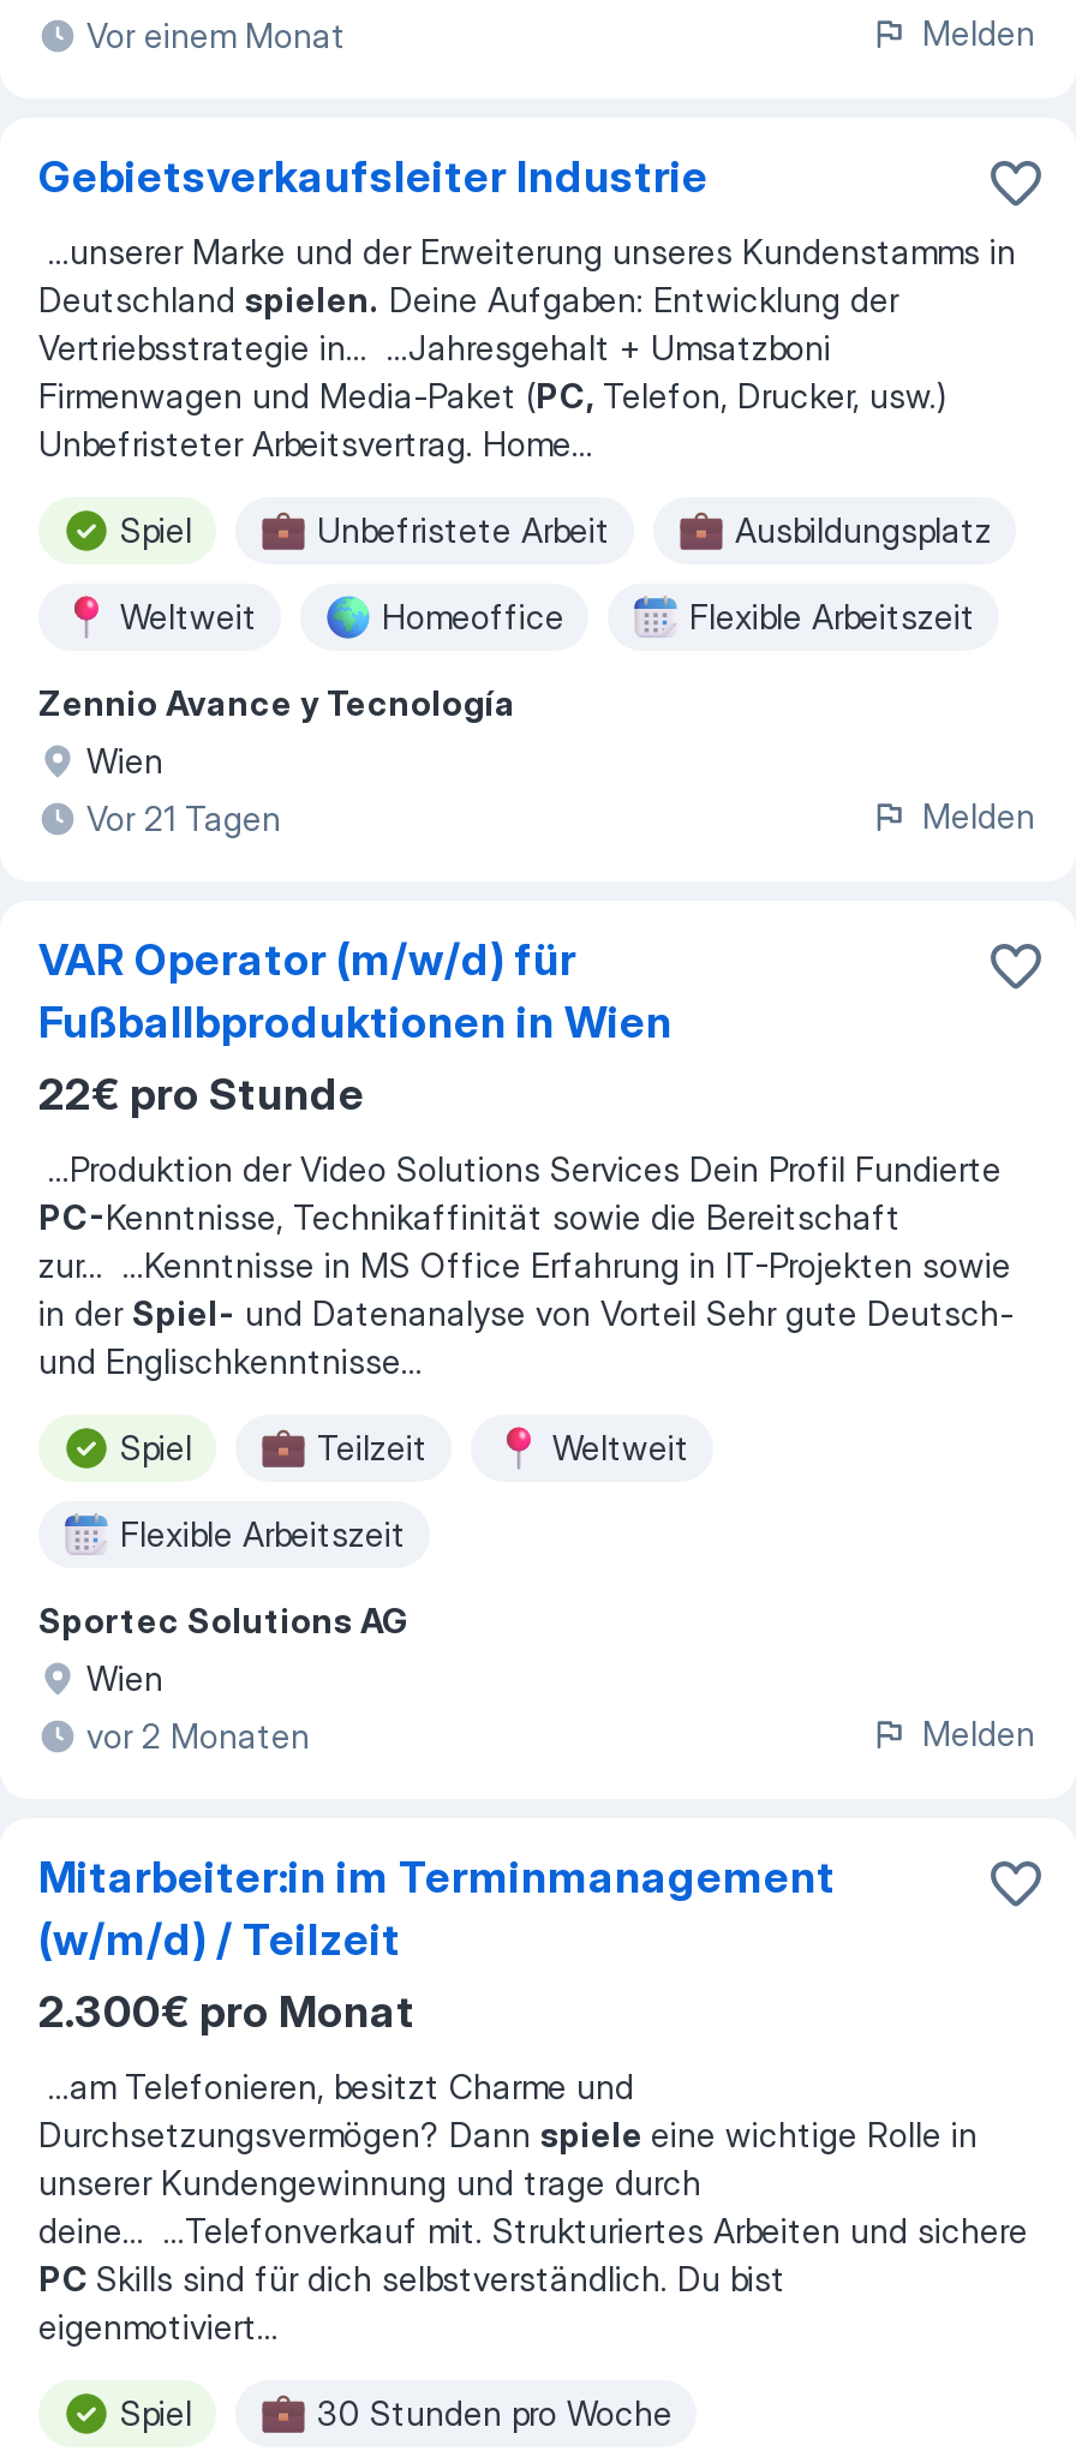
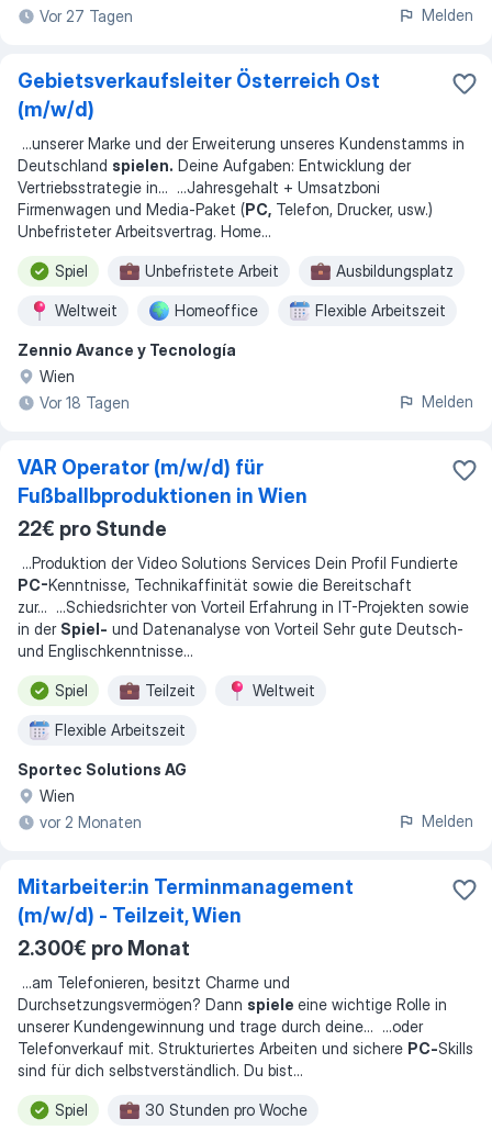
[86,14,346,55] Vor einem Monat -> [40,7,133,25] Vor 27 Tagen
[38,151,709,202] Gebietsverkaufsleiter Industrie -> [18,69,380,121] Gebietsverkaufsleiter Österreich Ost | (m/w/d)
moved [38,231,1035,836] -> [18,134,473,411]: ...unserer Marke und der Erweiterung unseres Kundenstamms in | Deutschland spielen. Deine Aufgaben: Entwicklung der | Vertriebsstrategie in... ...Jahresgehalt + Umsatzboni | ... | Zennio Avance y Tecnología | Wien
[86,797,281,838] Vor 21 Tagen -> [40,393,130,412] Vor 18 Tagen
moved [38,934,1002,1237] -> [18,456,458,594]: VAR Operator (m/w/d) für | Fußballbproduktionen in Wien | 22€ pro Stunde | ...Produktion der Video Solutions Services Dein Profil Fundierte | PC-Kenntnisse, Technikaffinität sowie die Bereitschaft
[38,1244,1011,1285] zur... ...Kenntnisse in MS Office Erfahrung in IT-Projekten sowie -> [18,597,469,616] zur... ...Schiedsrichter von Vorteil Erfahrung in IT-Projekten sowie
moved [38,1292,1035,1756] -> [18,619,473,831]: in der Spiel- und Datenanalyse von Vorteil Sehr gute Deutsch- | und Englischkenntnisse... | Spiel | ... | Wien | vor 2 Monaten
[38,1852,836,1965] Mitarbeiter:in im Terminmanagement | (w/m/d) / Teilzeit -> [18,875,354,927] Mitarbeiter:in Terminmanagement | (m/w/d) - Teilzeit, Wien
moved [38,1986,978,2154] -> [18,937,447,1014]: 2.300€ pro Monat | ...am Telefonieren, besitzt Charme und | Durchsetzungsvermögen? Dann spiele eine wichtige Rolle in
[38,2162,1028,2347] unserer Kundengewinnung und trage durch | deine... ...Telefonverkauf mit. Strukturiertes Arbeiten und sichere | PC Skills sind für dich selbstverständlich. Du bist | eigenmotiviert... -> [18,1017,473,1079] unserer Kundengewinnung und trage durch deine... ...oder | Telefonverkauf mit. Strukturiertes Arbeiten und sichere PC‑Skills | sind für dich selbstverständlich. Du bist...

